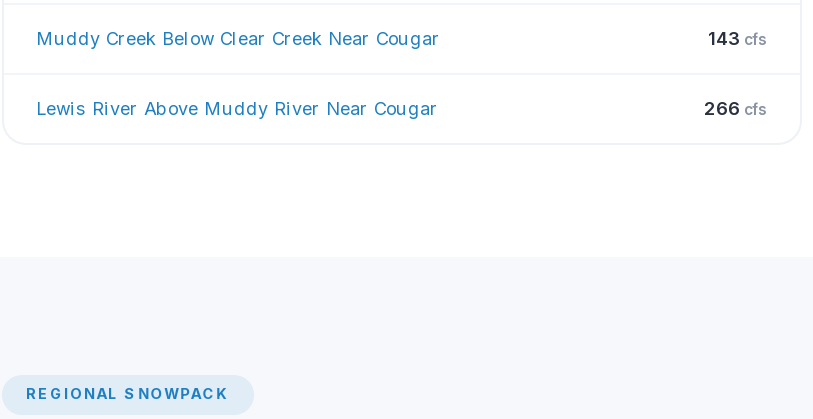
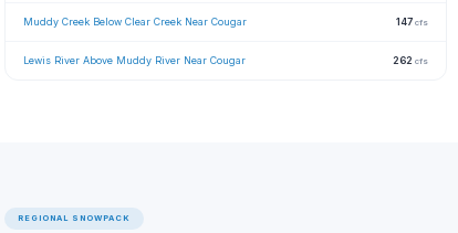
[708,27,768,49] 143 cfs -> [396,15,428,28] 147 cfs
[704,97,768,119] 266 cfs -> [393,54,428,66] 262 cfs

